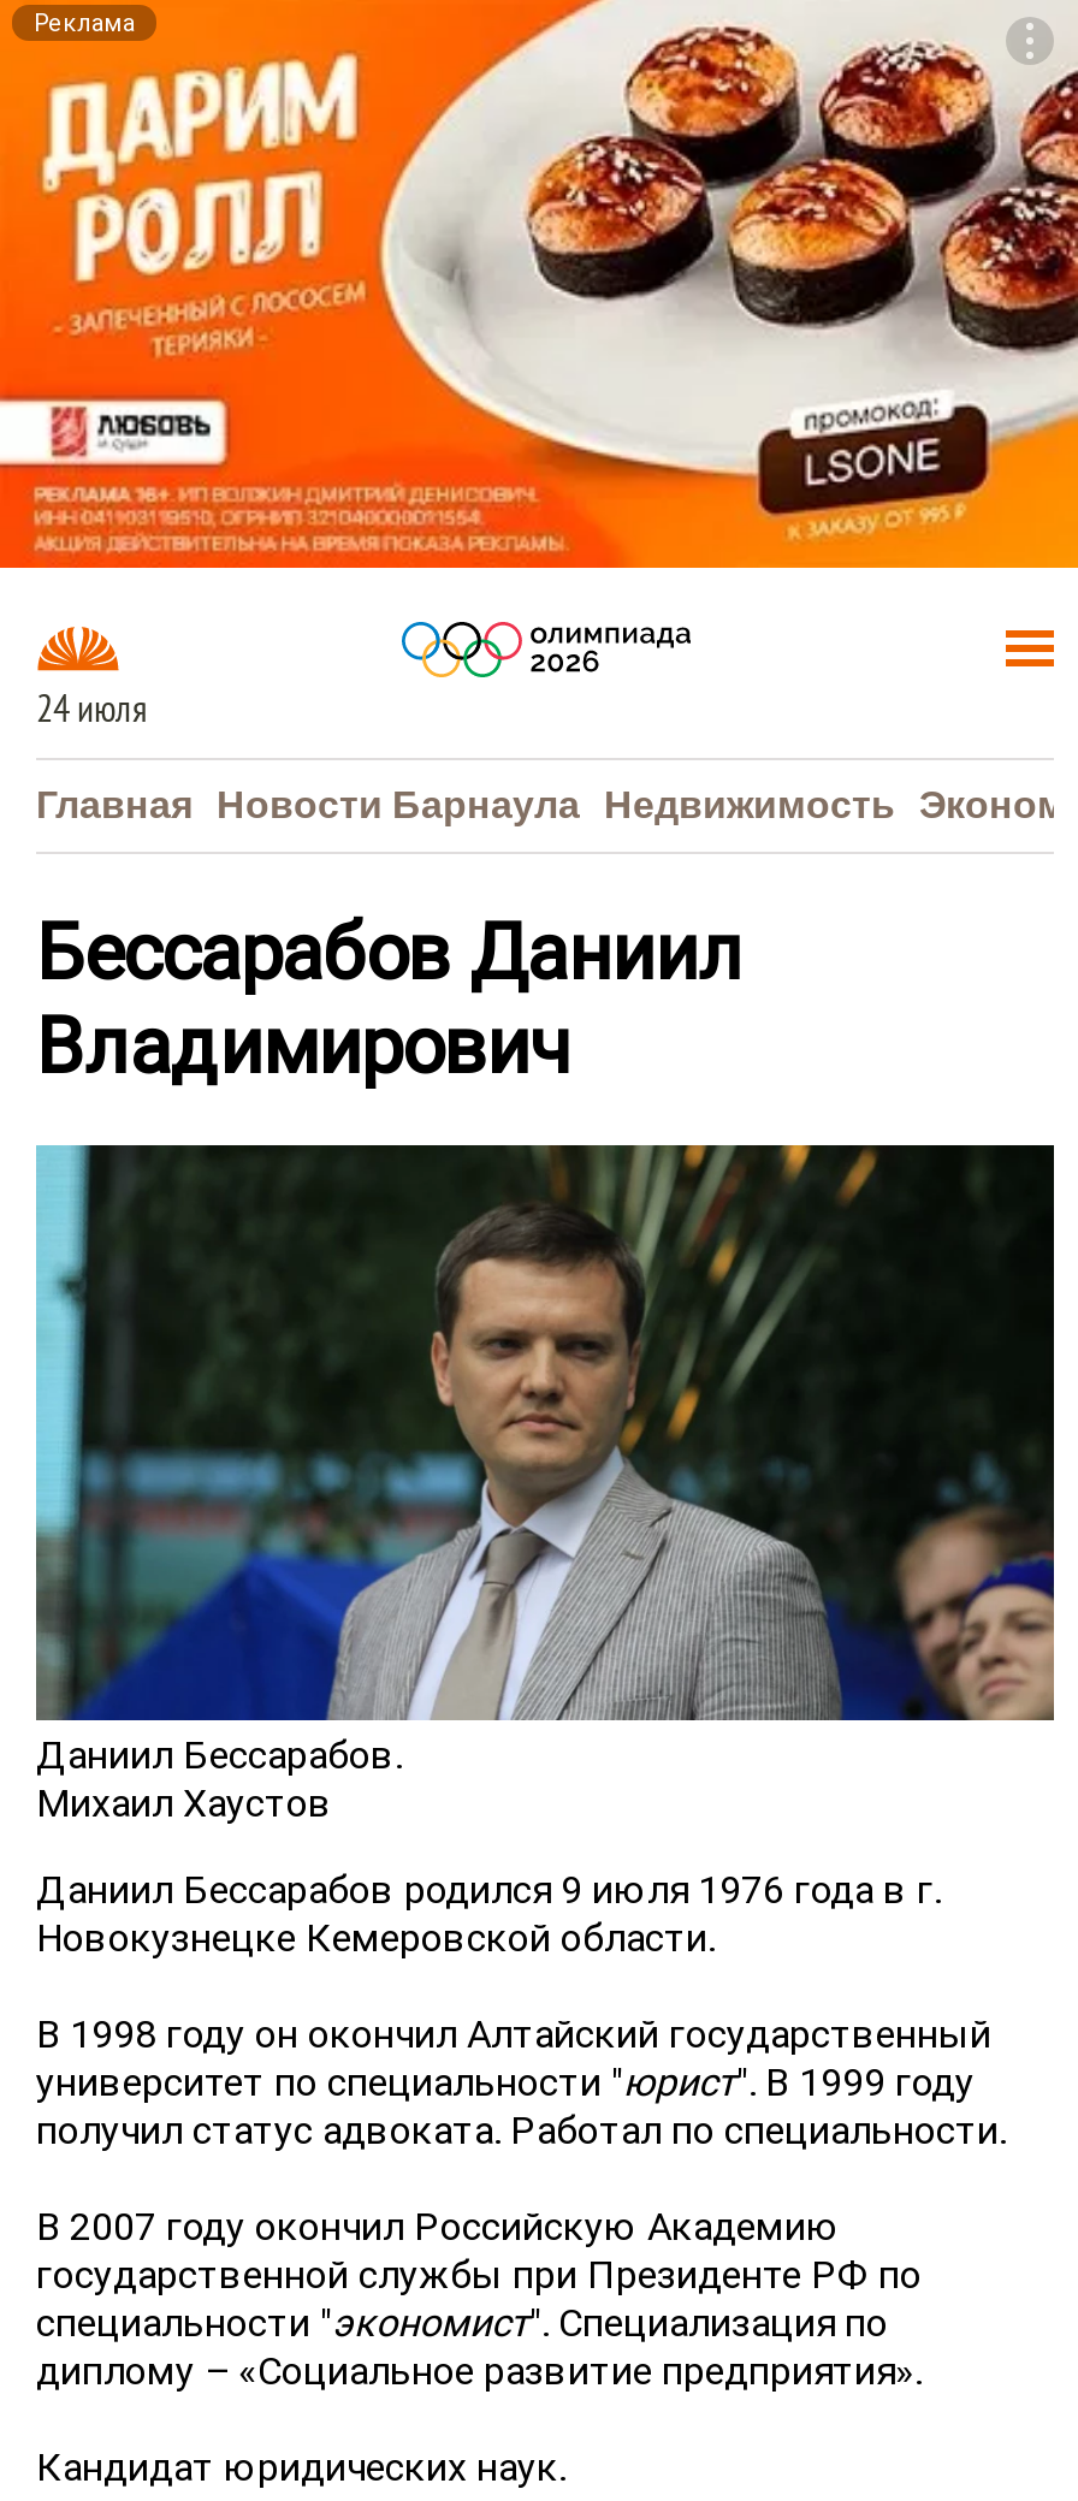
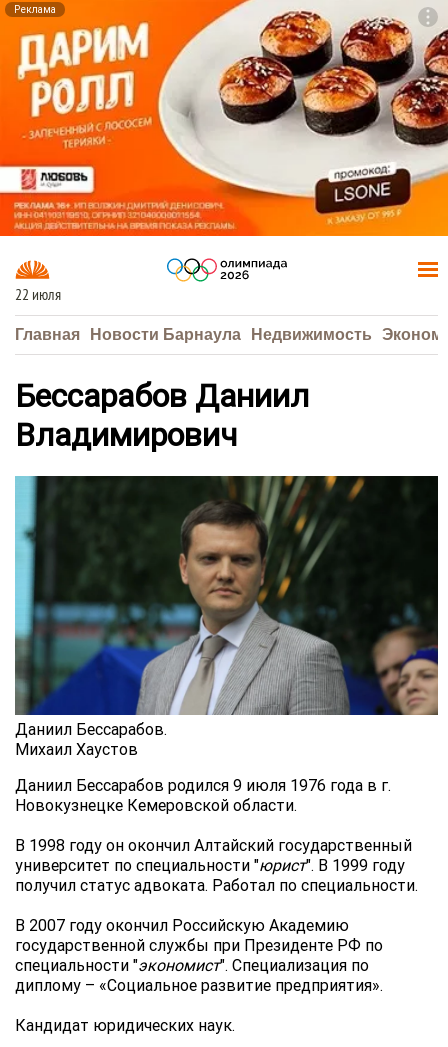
[36,688,147,731] 24 июля -> [15,286,61,304] 22 июля

